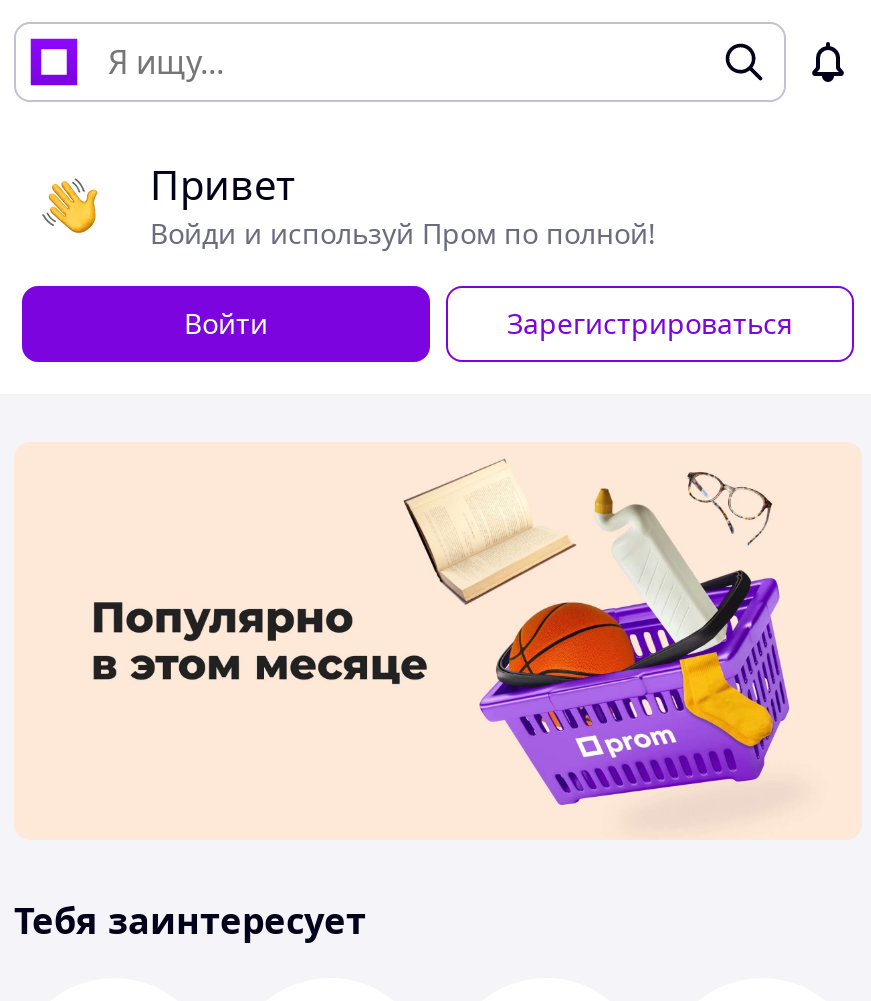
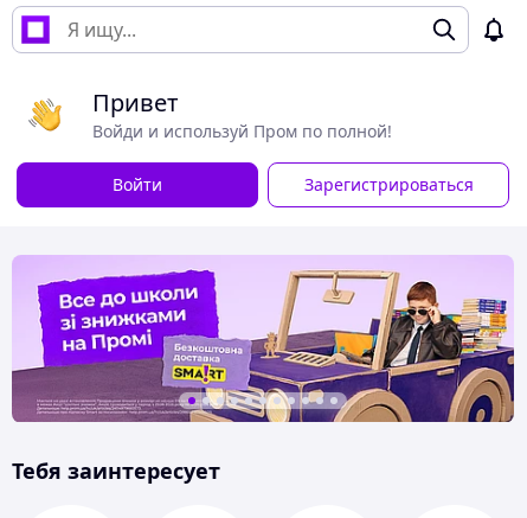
[16,444,860,840] [image] -> [11,255,515,423] [image]

